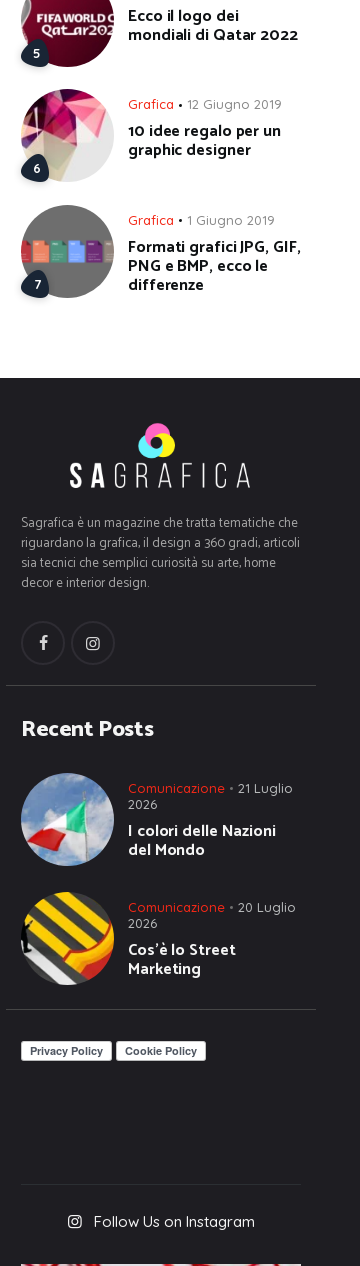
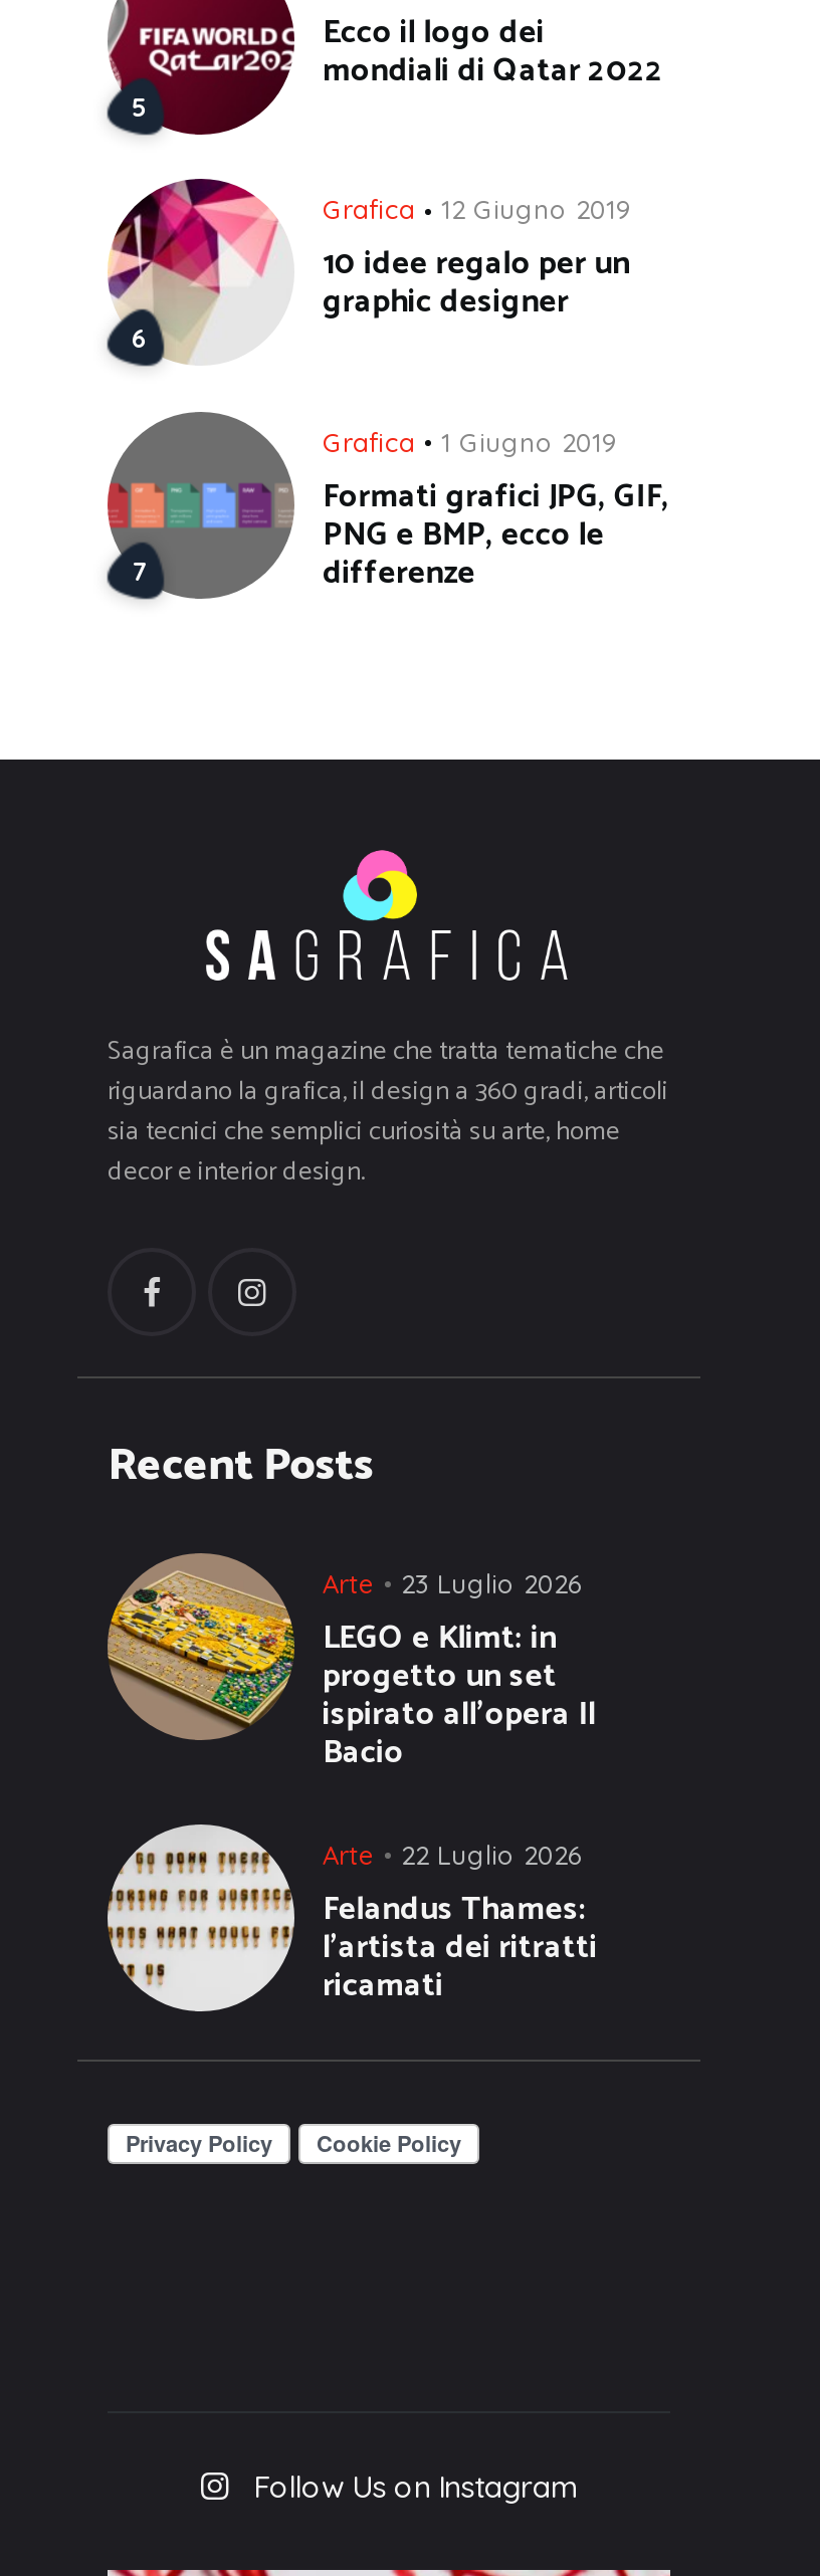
[21,773,293,866] [image] | Comunicazione | 21 Luglio | 2026 | I colori delle Nazioni | del Mondo -> [108,1553,596,1779] [image] | Arte | 23 Luglio 2026 | LEGO e Klimt: in | progetto un set | ispirato all’opera Il | Bacio
[21,891,296,983] [image] | Comunicazione | 20 Luglio | 2026 | Cos’è lo Street | Marketing -> [106,1822,598,2013] [image] | Arte | 22 Luglio 2026 | Felandus Thames: | l’artista dei ritratti | ricamati

